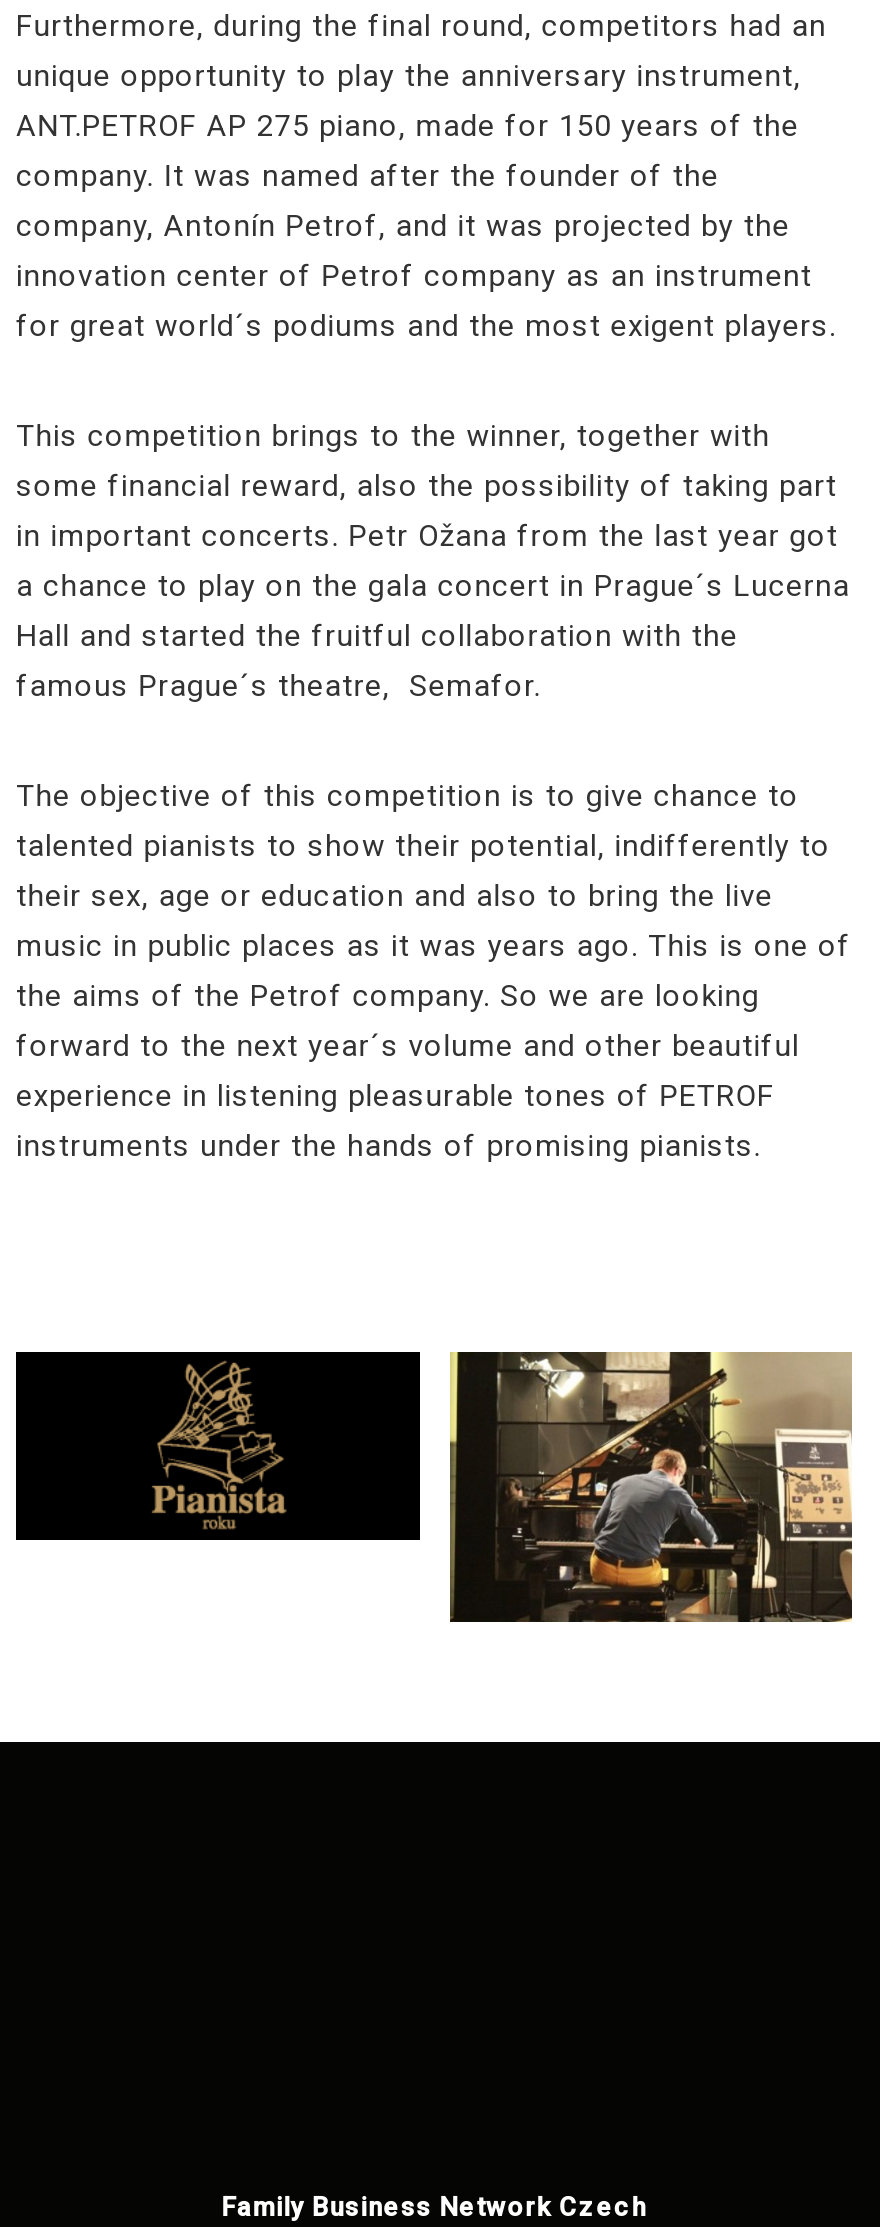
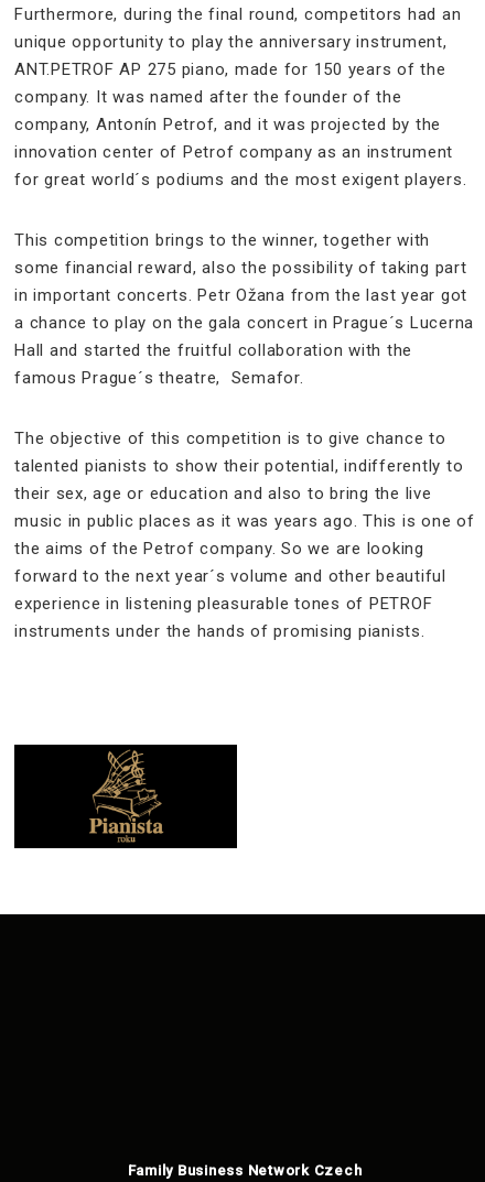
[448,1350,854,1626] [image] -> none

